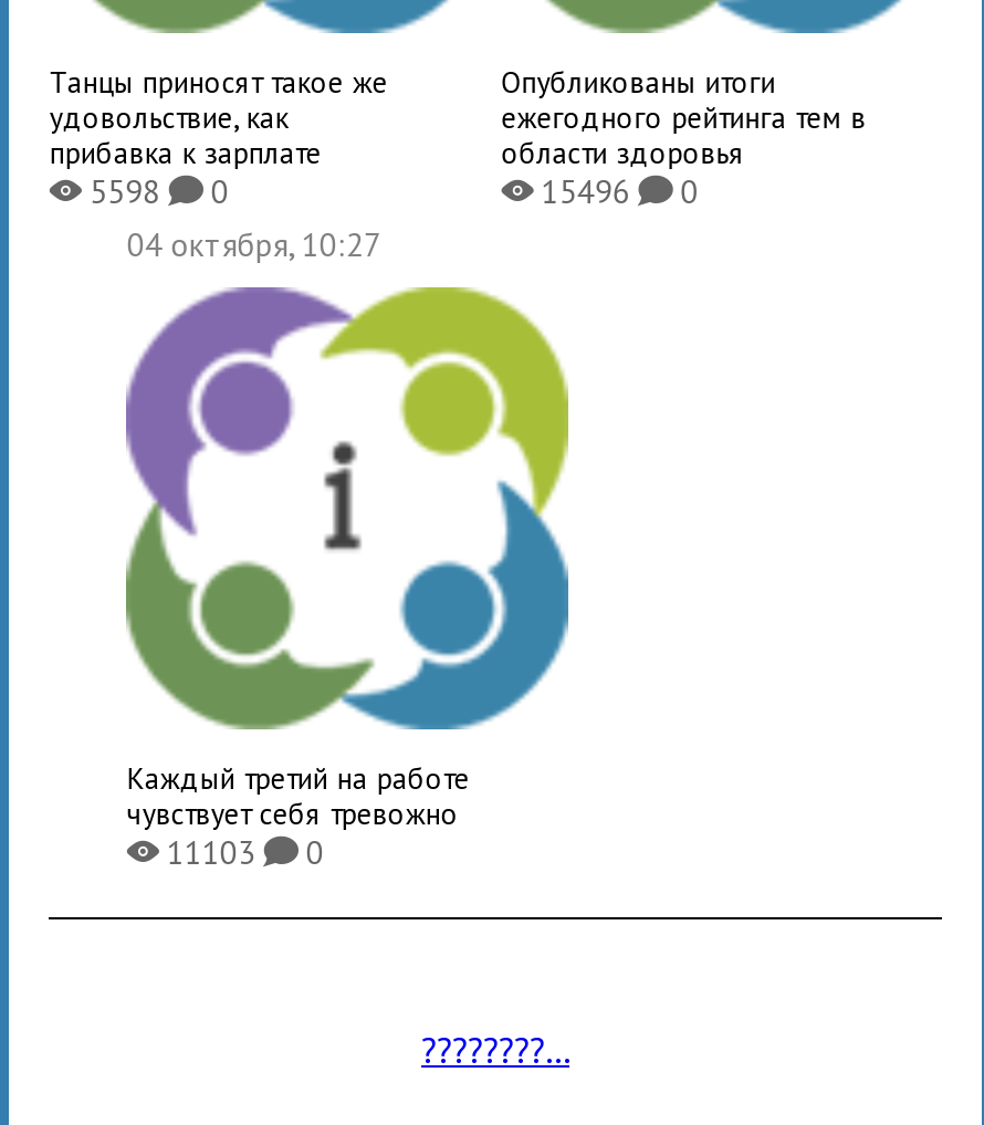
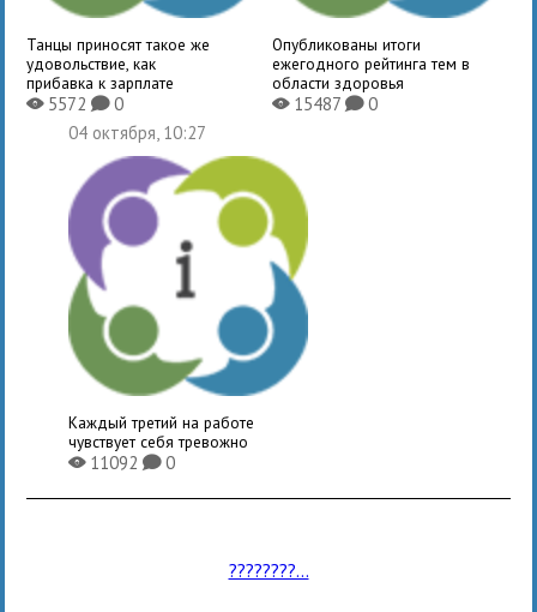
[50,169,229,211] X 5598 K 0 -> [27,92,124,115] X 5572 K 0
[501,169,698,211] X 15496 K 0 -> [272,92,377,115] X 15487 K 0
[127,830,324,872] X 11103 K 0 -> [69,451,175,473] X 11092 K 0

